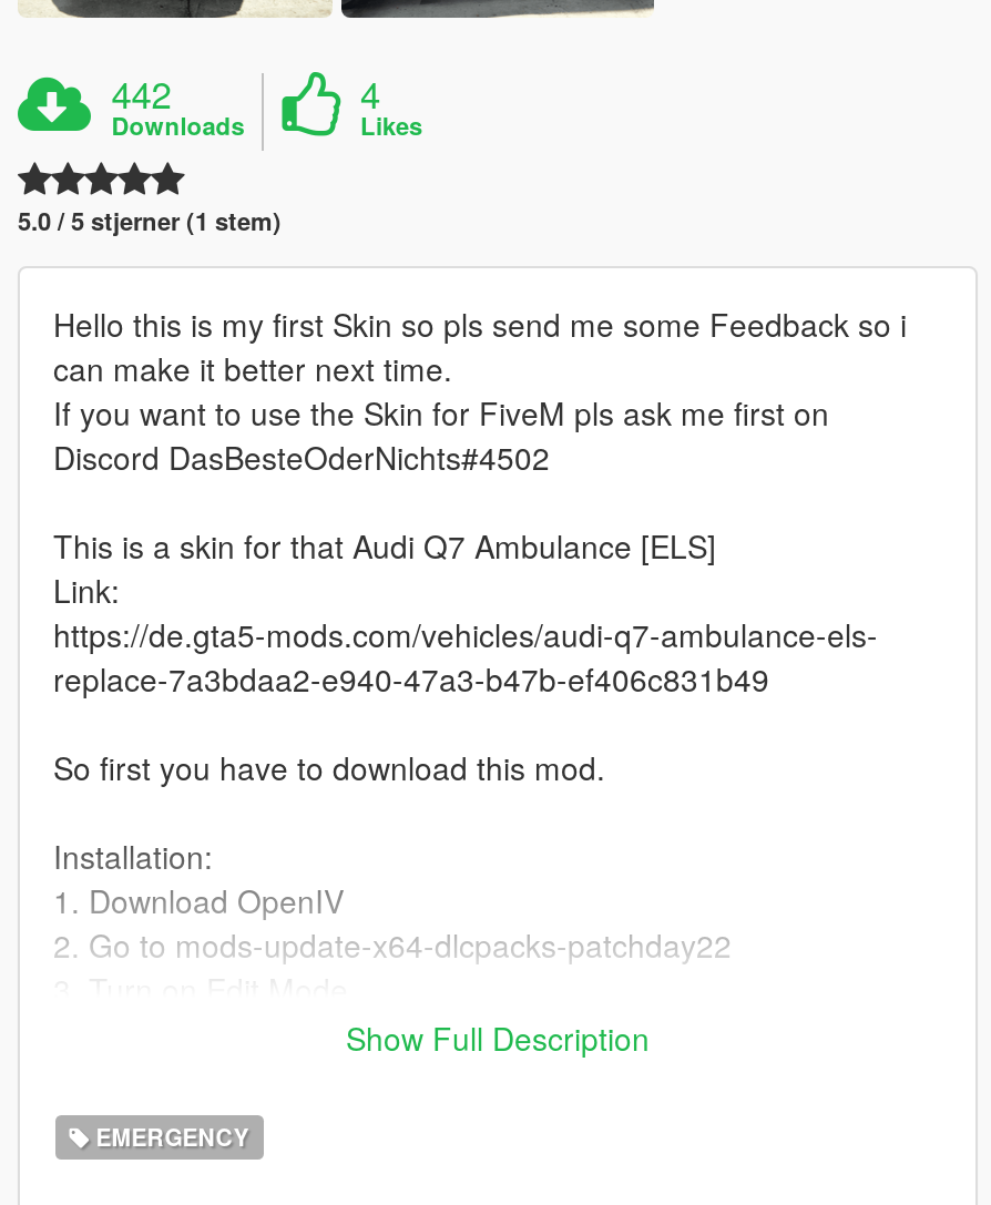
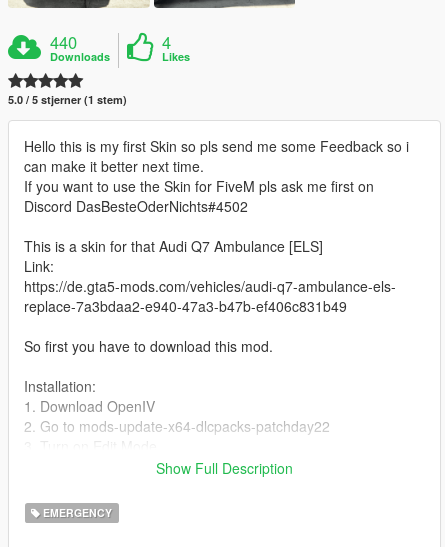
[111,66,171,119] 442 -> [50,30,77,54] 440

